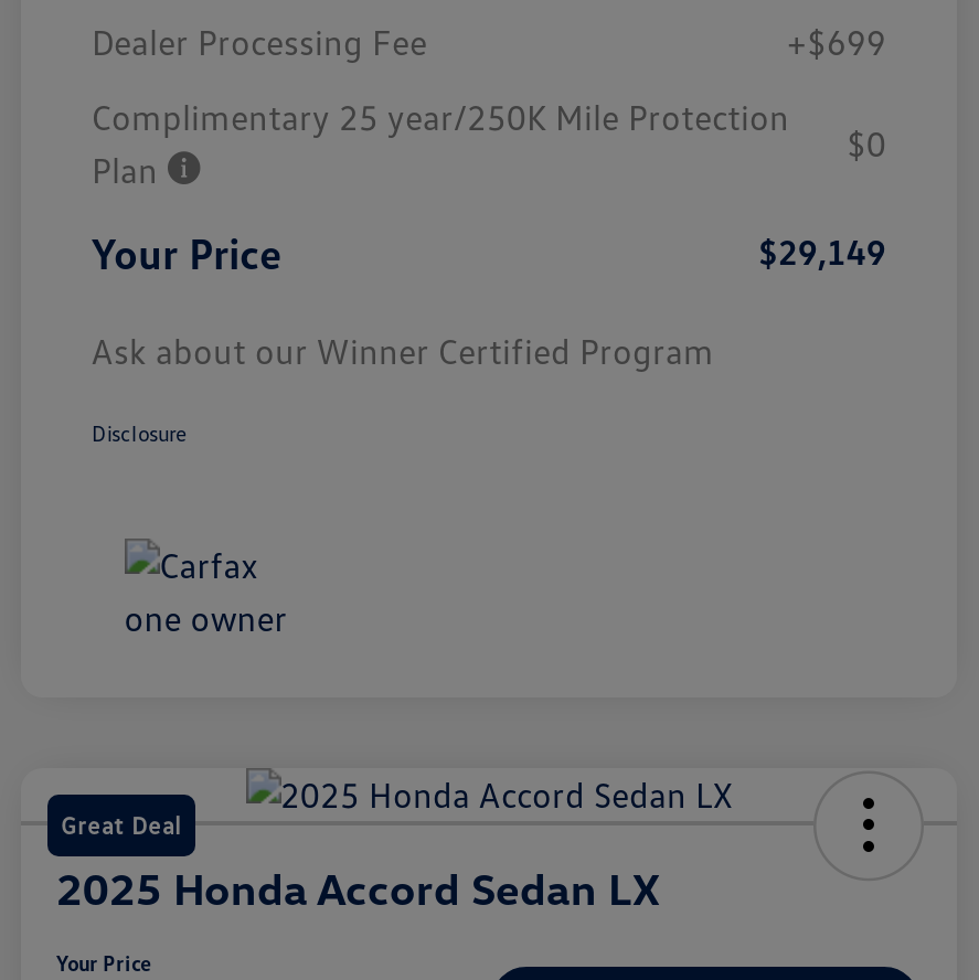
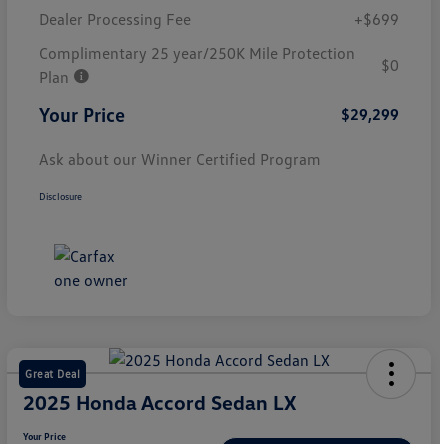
[758,229,886,273] $29,149 -> [341,104,399,124] $29,299

